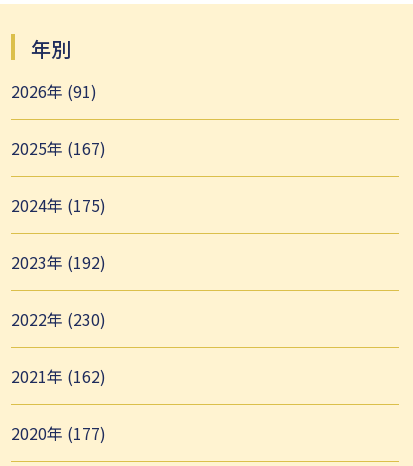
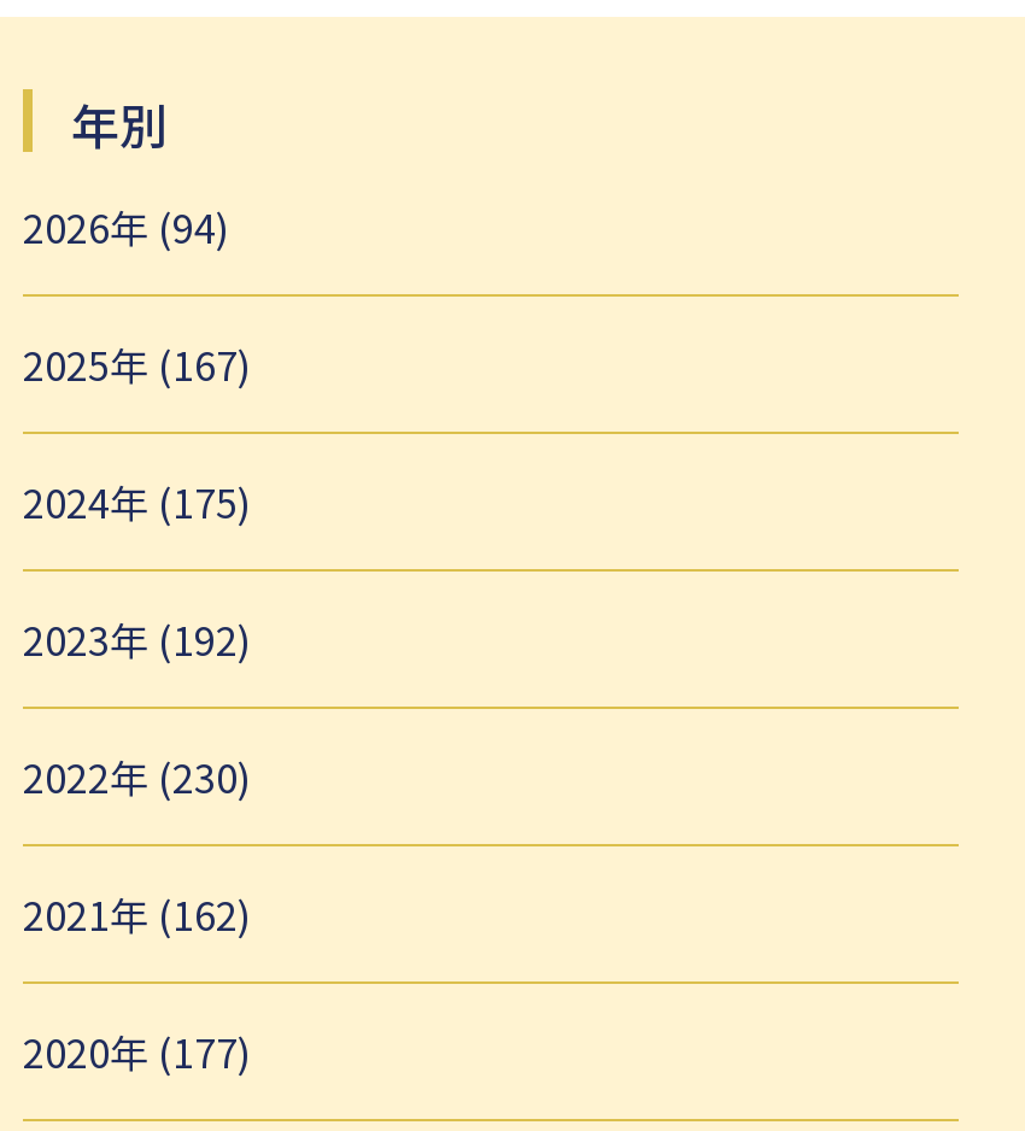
[11,79,97,103] 2026年 (91) -> [23,198,230,256] 2026年 (94)

